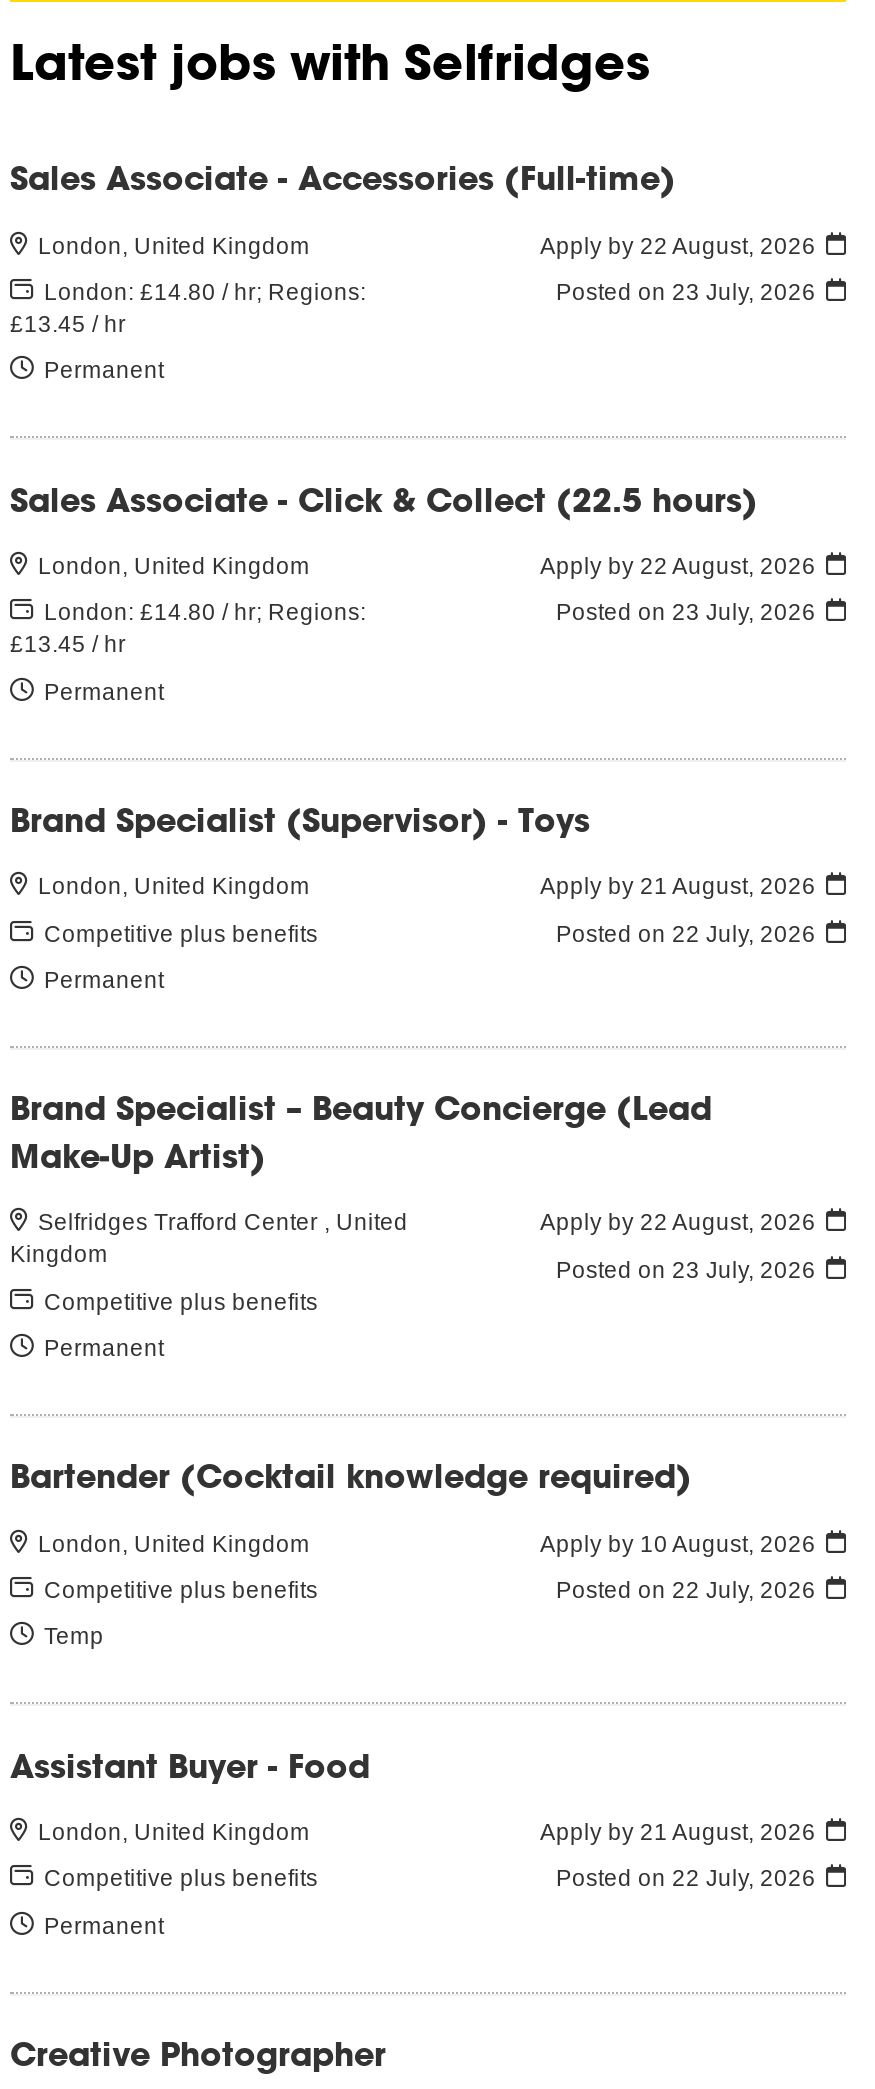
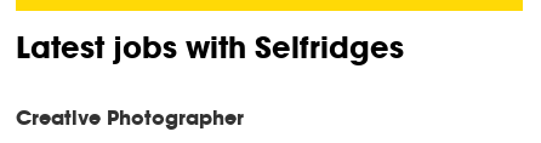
[10,159,676,382] Sales Associate - Accessories (Full-time) | London, United Kingdom | London: £14.80 / hr; Regions: | £13.45 / hr | Permanent -> none
[540,231,816,304] Apply by 22 August, 2026 | Posted on 23 July, 2026 -> none
[10,480,758,703] Sales Associate - Click & Collect (22.5 hours) | London, United Kingdom | London: £14.80 / hr; Regions: | £13.45 / hr | Permanent -> none
[540,552,816,625] Apply by 22 August, 2026 | Posted on 23 July, 2026 -> none
[10,800,590,992] Brand Specialist (Supervisor) - Toys | London, United Kingdom | Competitive plus benefits | Permanent -> none
[540,873,816,945] Apply by 21 August, 2026 | Posted on 22 July, 2026 -> none
[10,1088,712,1360] Brand Specialist – Beauty Concierge (Lead | Make‑Up Artist) | Selfridges Trafford Center , United | Kingdom | Competitive plus benefits | Permanent -> none
[540,1209,816,1281] Apply by 22 August, 2026 | Posted on 23 July, 2026 -> none
[10,1457,692,1648] Bartender (Cocktail knowledge required) | London, United Kingdom | Competitive plus benefits | Temp -> none
[540,1529,816,1602] Apply by 10 August, 2026 | Posted on 22 July, 2026 -> none
[10,1746,370,1937] Assistant Buyer - Food | London, United Kingdom | Competitive plus benefits | Permanent -> none
[540,1818,816,1891] Apply by 21 August, 2026 | Posted on 22 July, 2026 -> none

